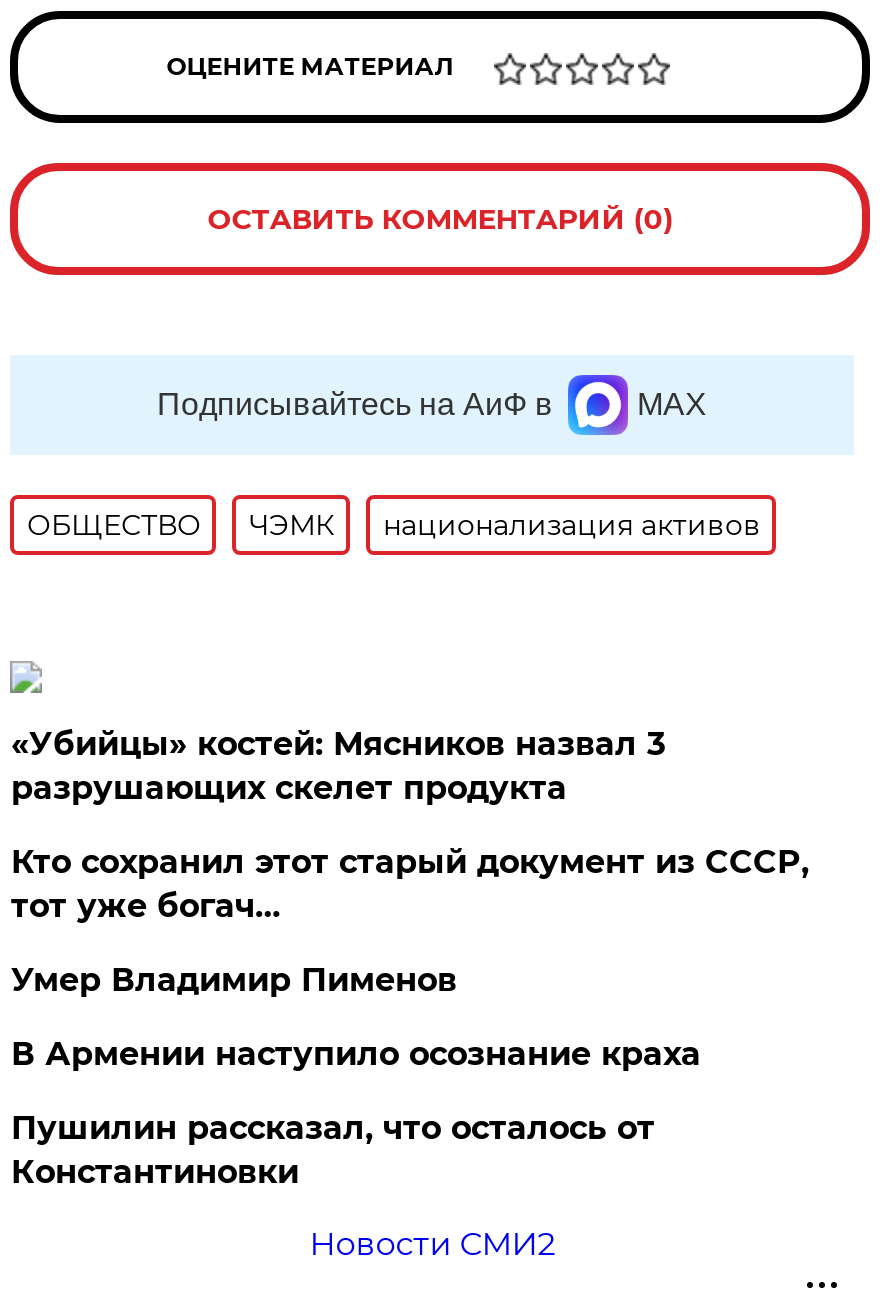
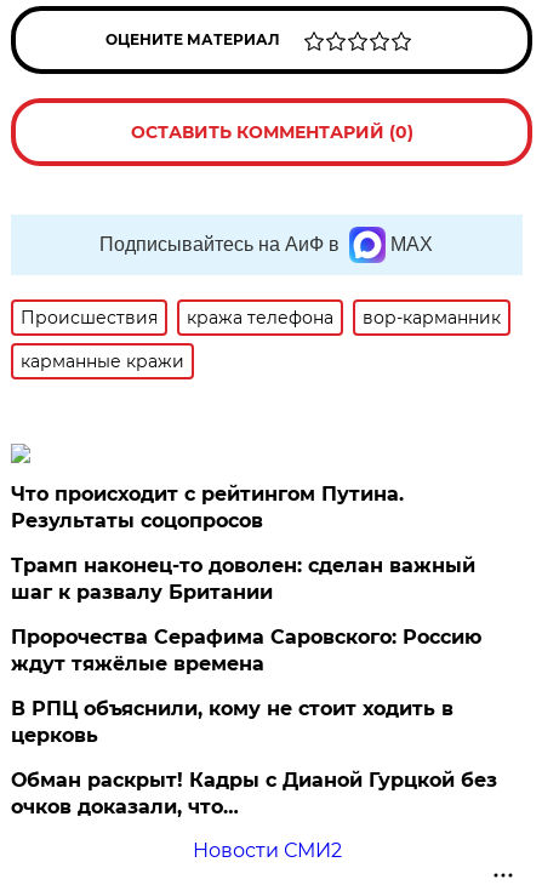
[27,507,761,543] ОБЩЕСТВО | ЧЭМК | национализация активов -> [21,307,501,372] Происшествия | кража телефона | вор-карманник | карманные кражи
[11,725,809,1191] «Убийцы» костей: Мясников назвал 3 | разрушающих скелет продукта | Кто сохранил этот старый документ из СССР, | тот уже богач… | Умер Владимир Пименов | В Армении наступило осознание краха | Пушилин рассказал, что осталось от | Константиновки -> [11,483,498,818] Что происходит с рейтингом Путина. | Результаты соцопросов | Трамп наконец-то доволен: сделан важный | шаг к развалу Британии | Пророчества Серафима Саровского: Россию | ждут тяжёлые времена | В РПЦ объяснили, кому не стоит ходить в | церковь | Обман раскрыт! Кадры с Дианой Гурцкой без | очков доказали, что…

